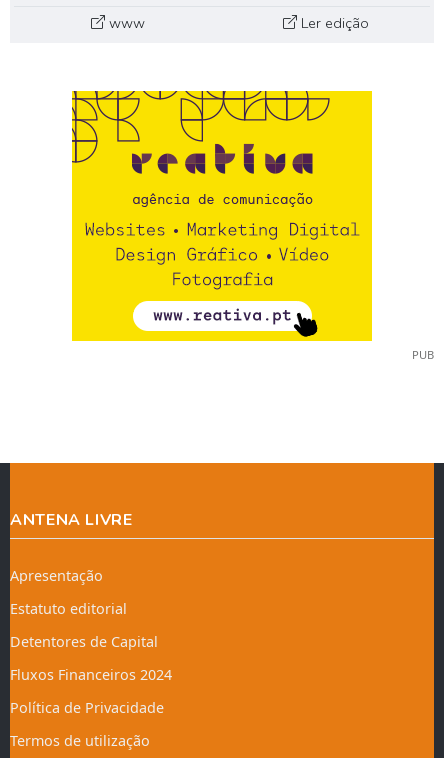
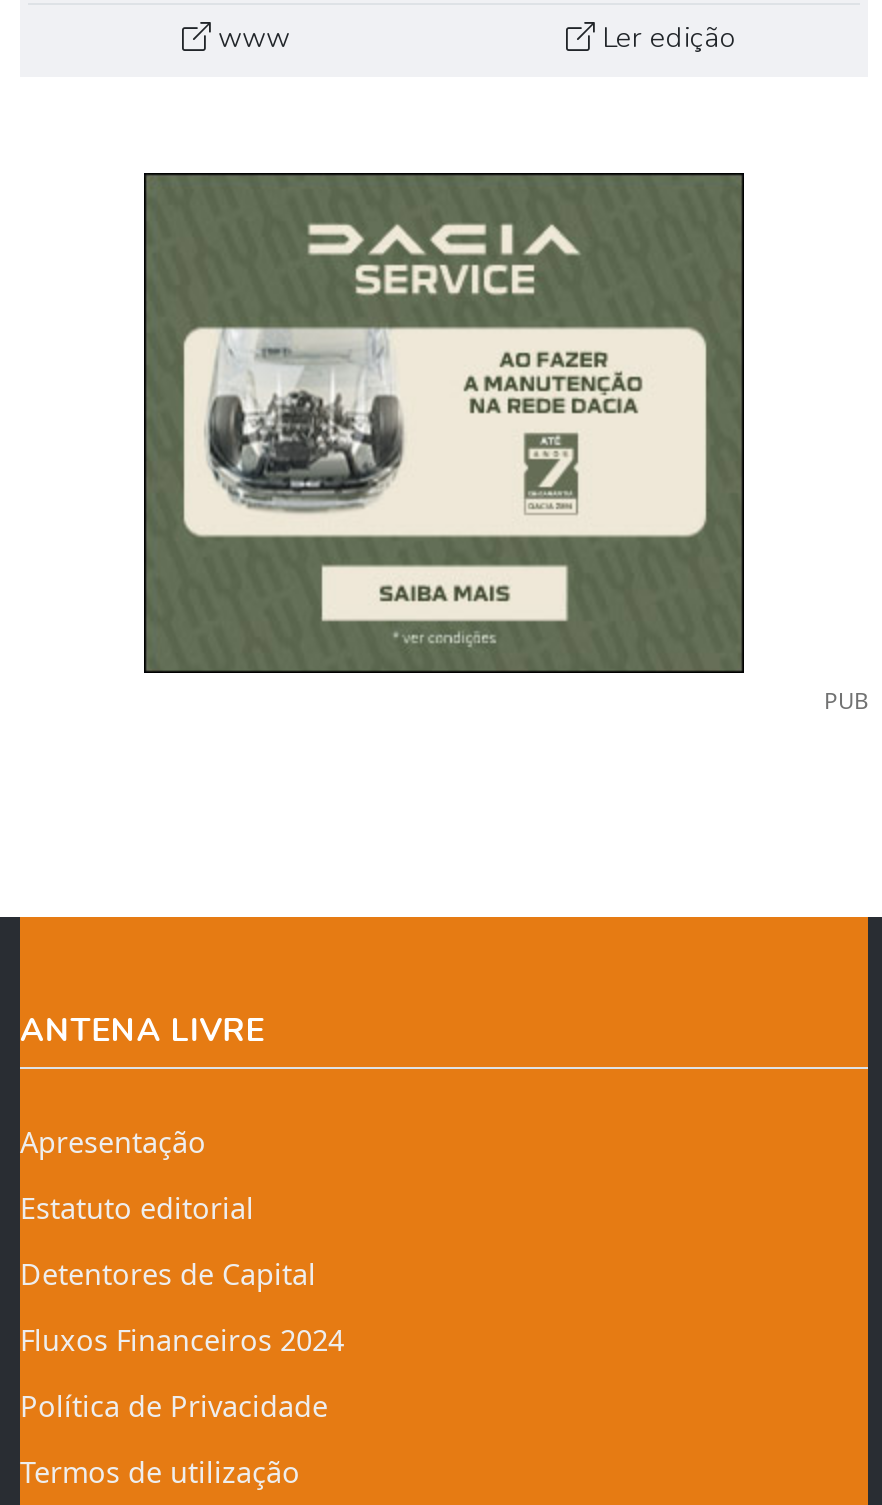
[71,90,373,342] [image] -> [142,170,746,676] [image]

